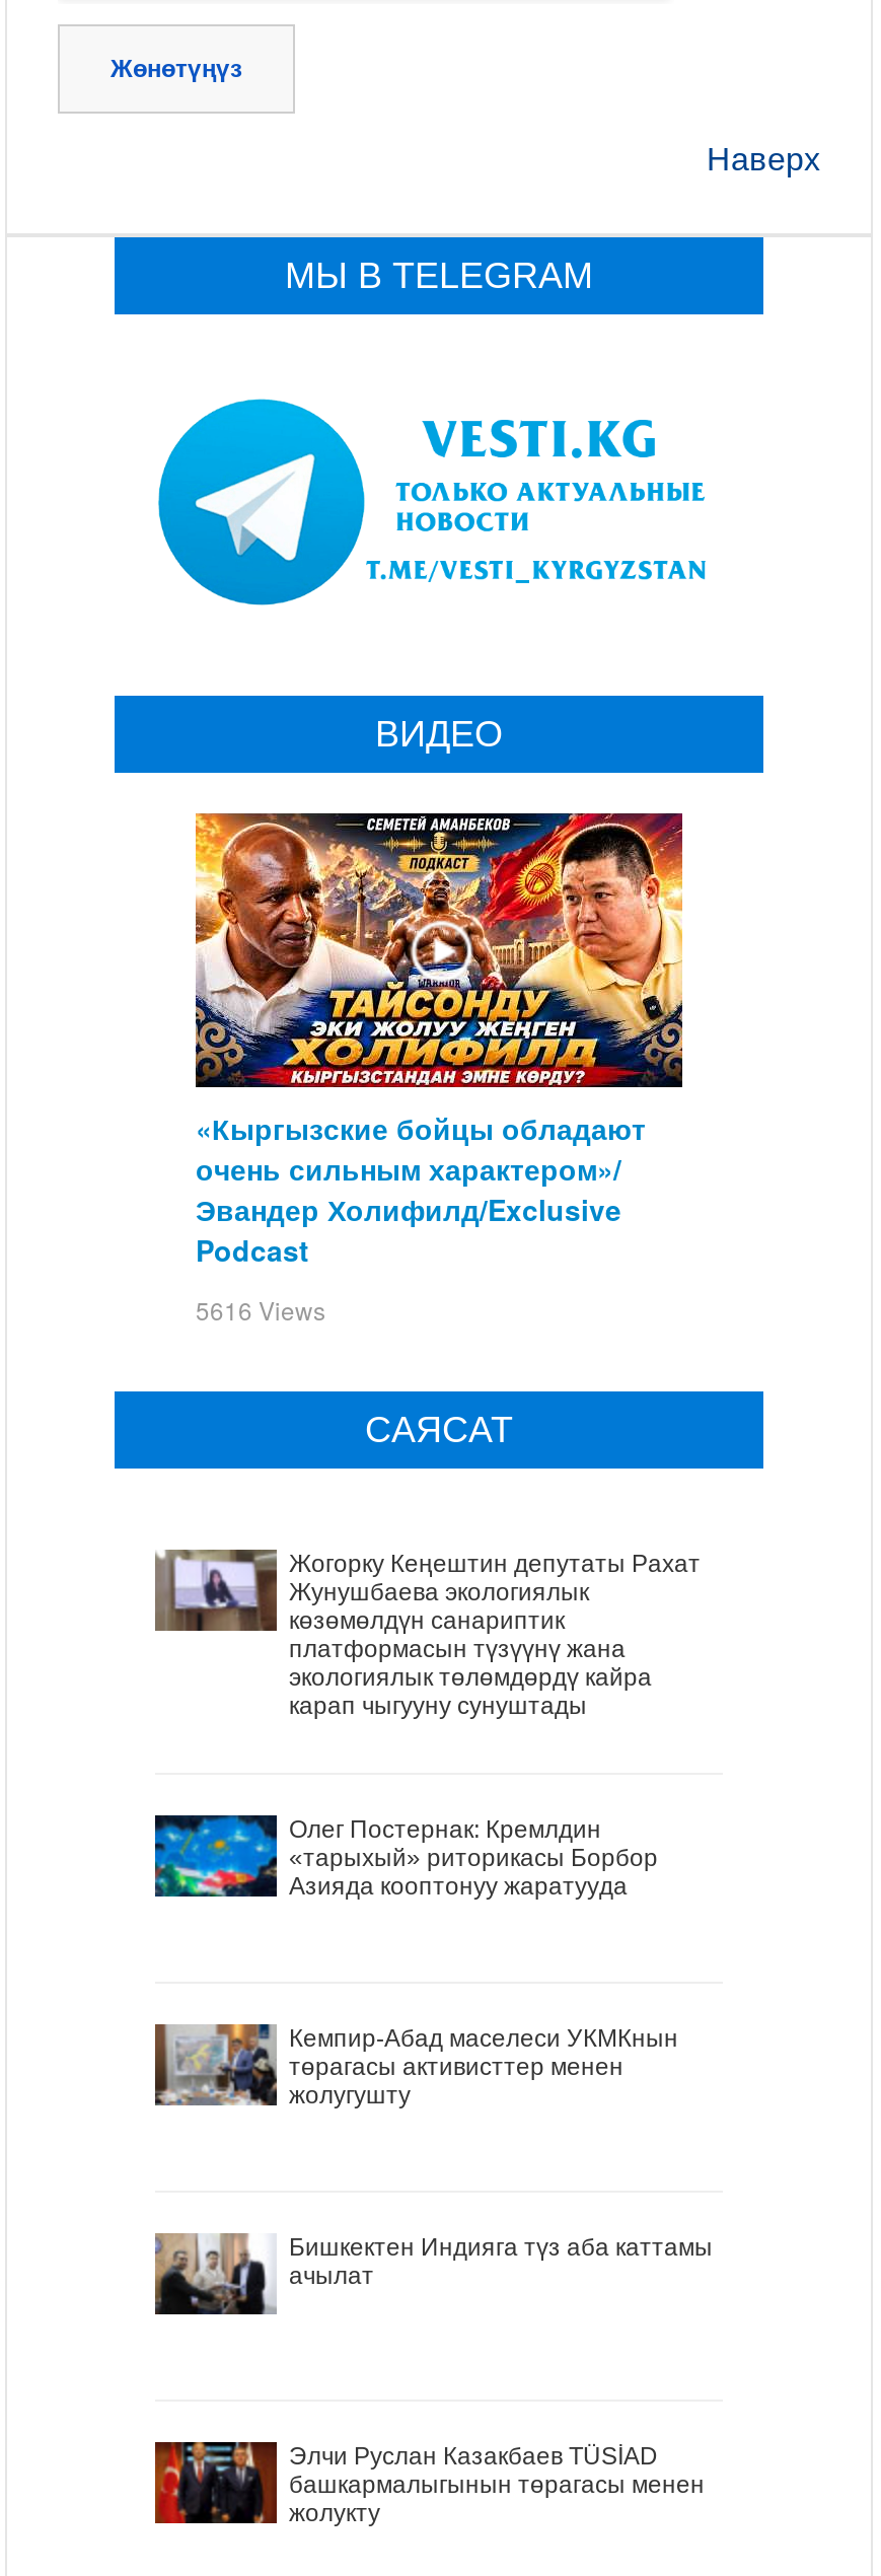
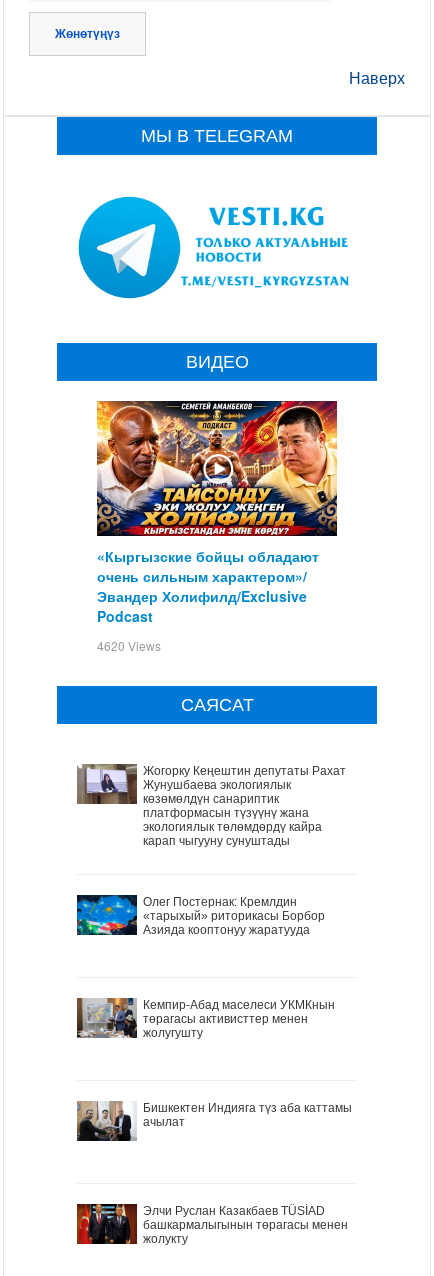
[196,1292,325,1326] 5616 Views -> [97,637,161,654] 4620 Views

